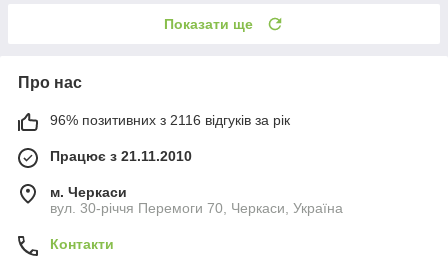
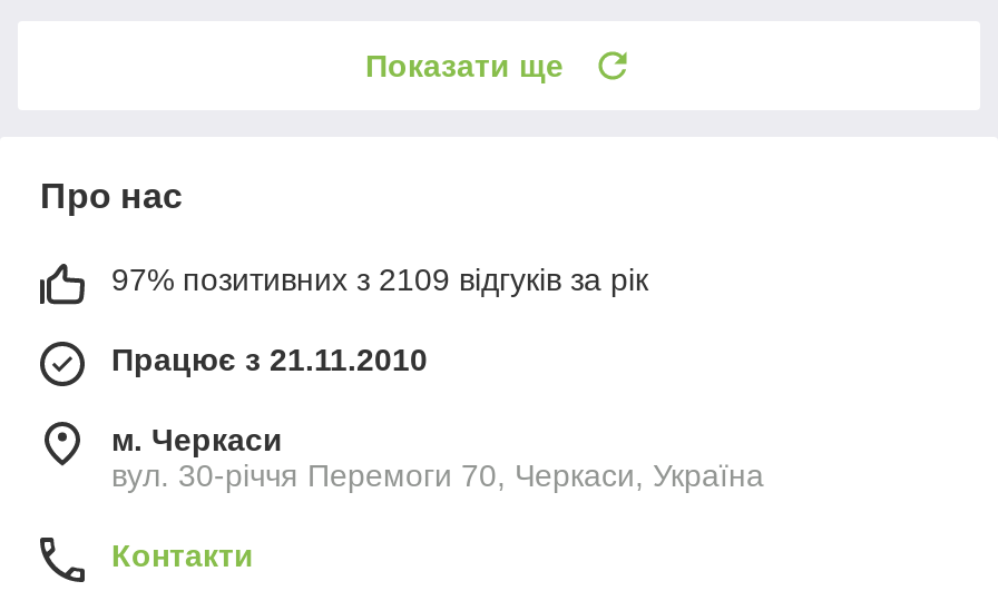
[50,111,290,127] 96% позитивних з 2116 відгуків за рік -> [111,260,648,296] 97% позитивних з 2109 відгуків за рік

